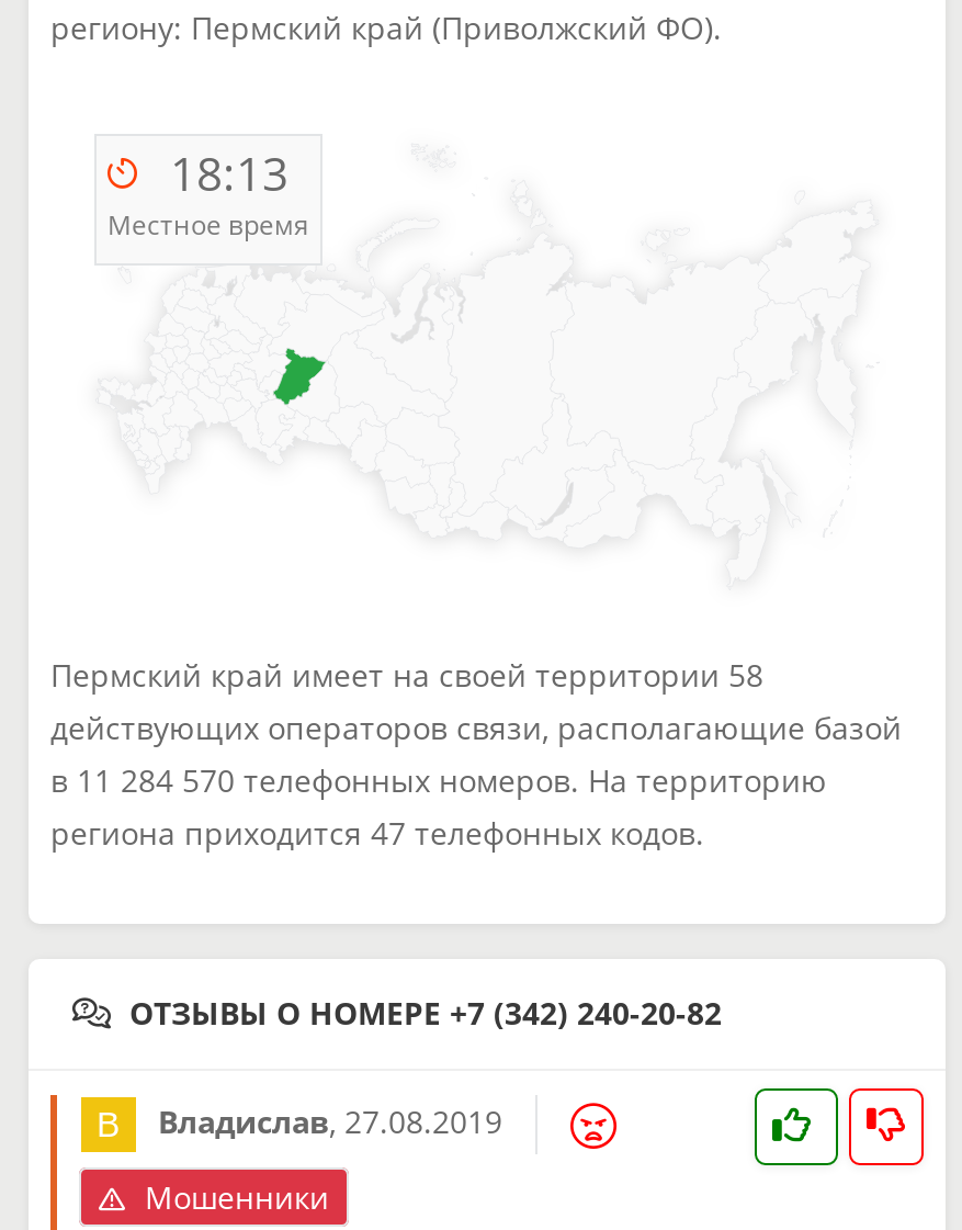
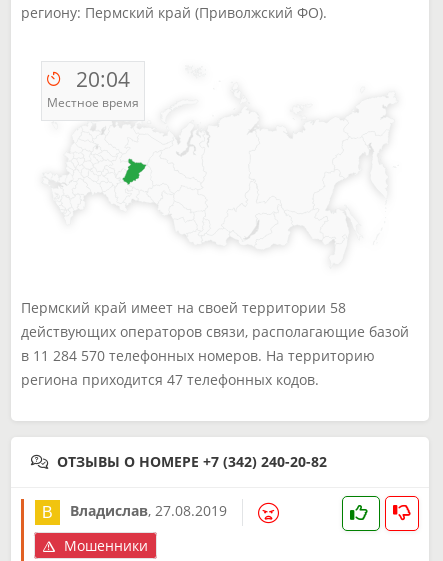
[170,143,288,204] 18:13 -> [75,65,129,93] 20:04

